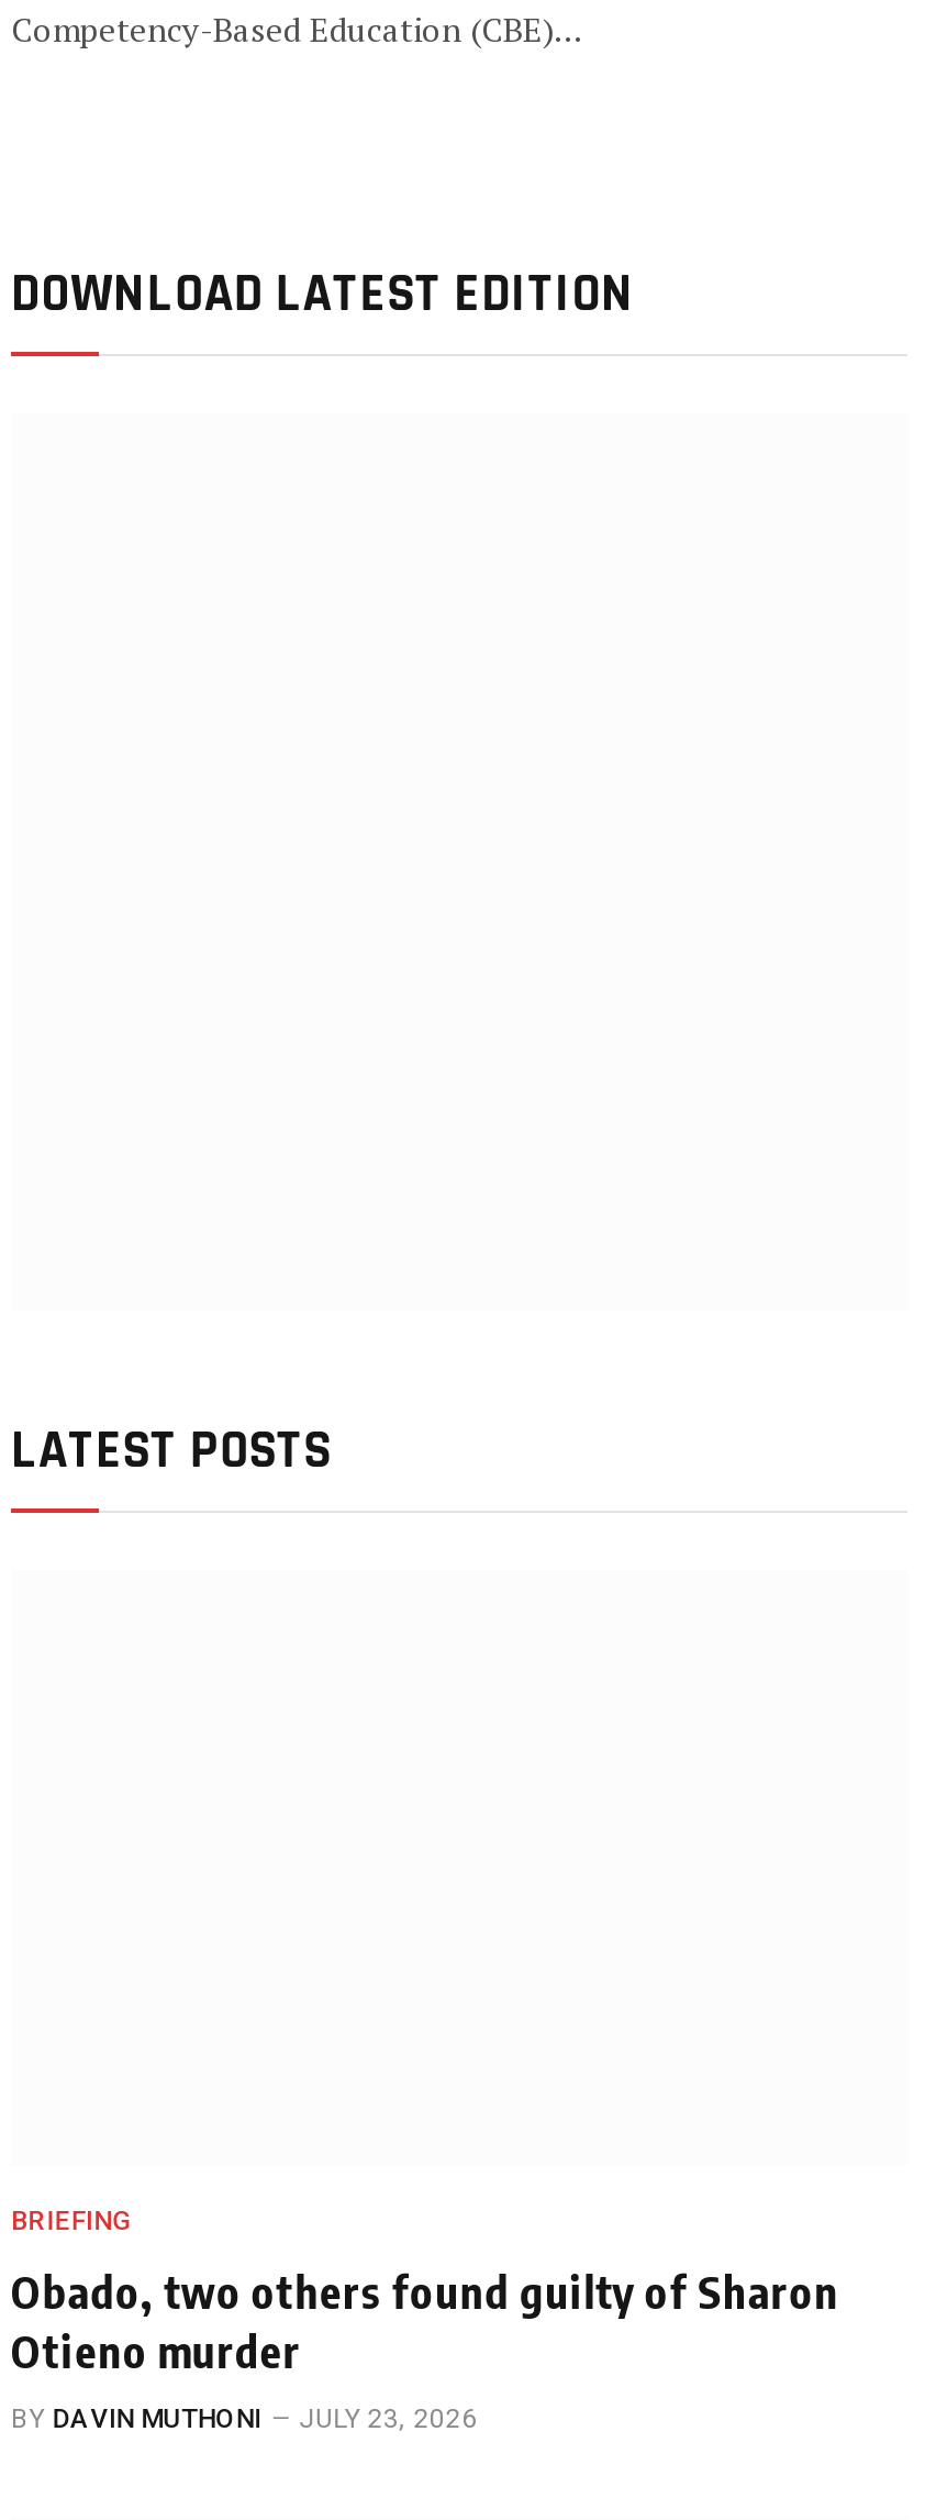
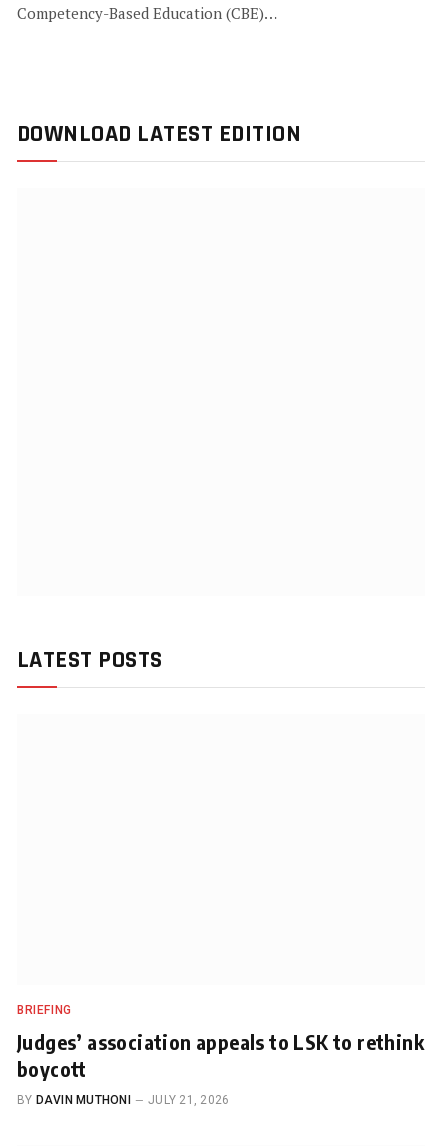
[11,2264,839,2378] Obado, two others found guilty of Sharon | Otieno murder -> [17,1029,424,1081] Judges’ association appeals to LSK to rethink | boycott
[11,2405,477,2435] BY DAVIN MUTHONI JULY 23, 2026 -> [17,1093,229,1107] BY DAVIN MUTHONI JULY 21, 2026

